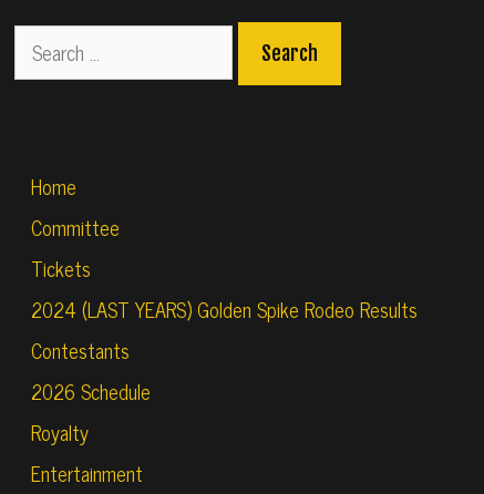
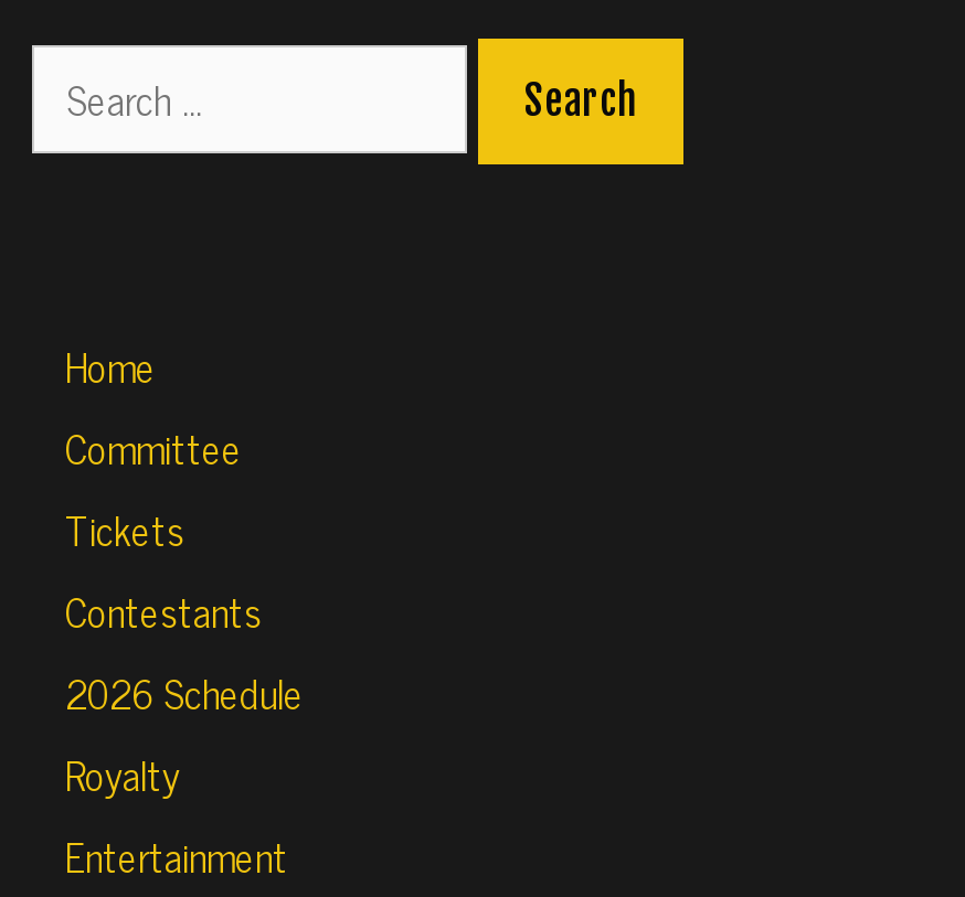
[31,293,418,326] 2024 (LAST YEARS) Golden Spike Rodeo Results -> none

